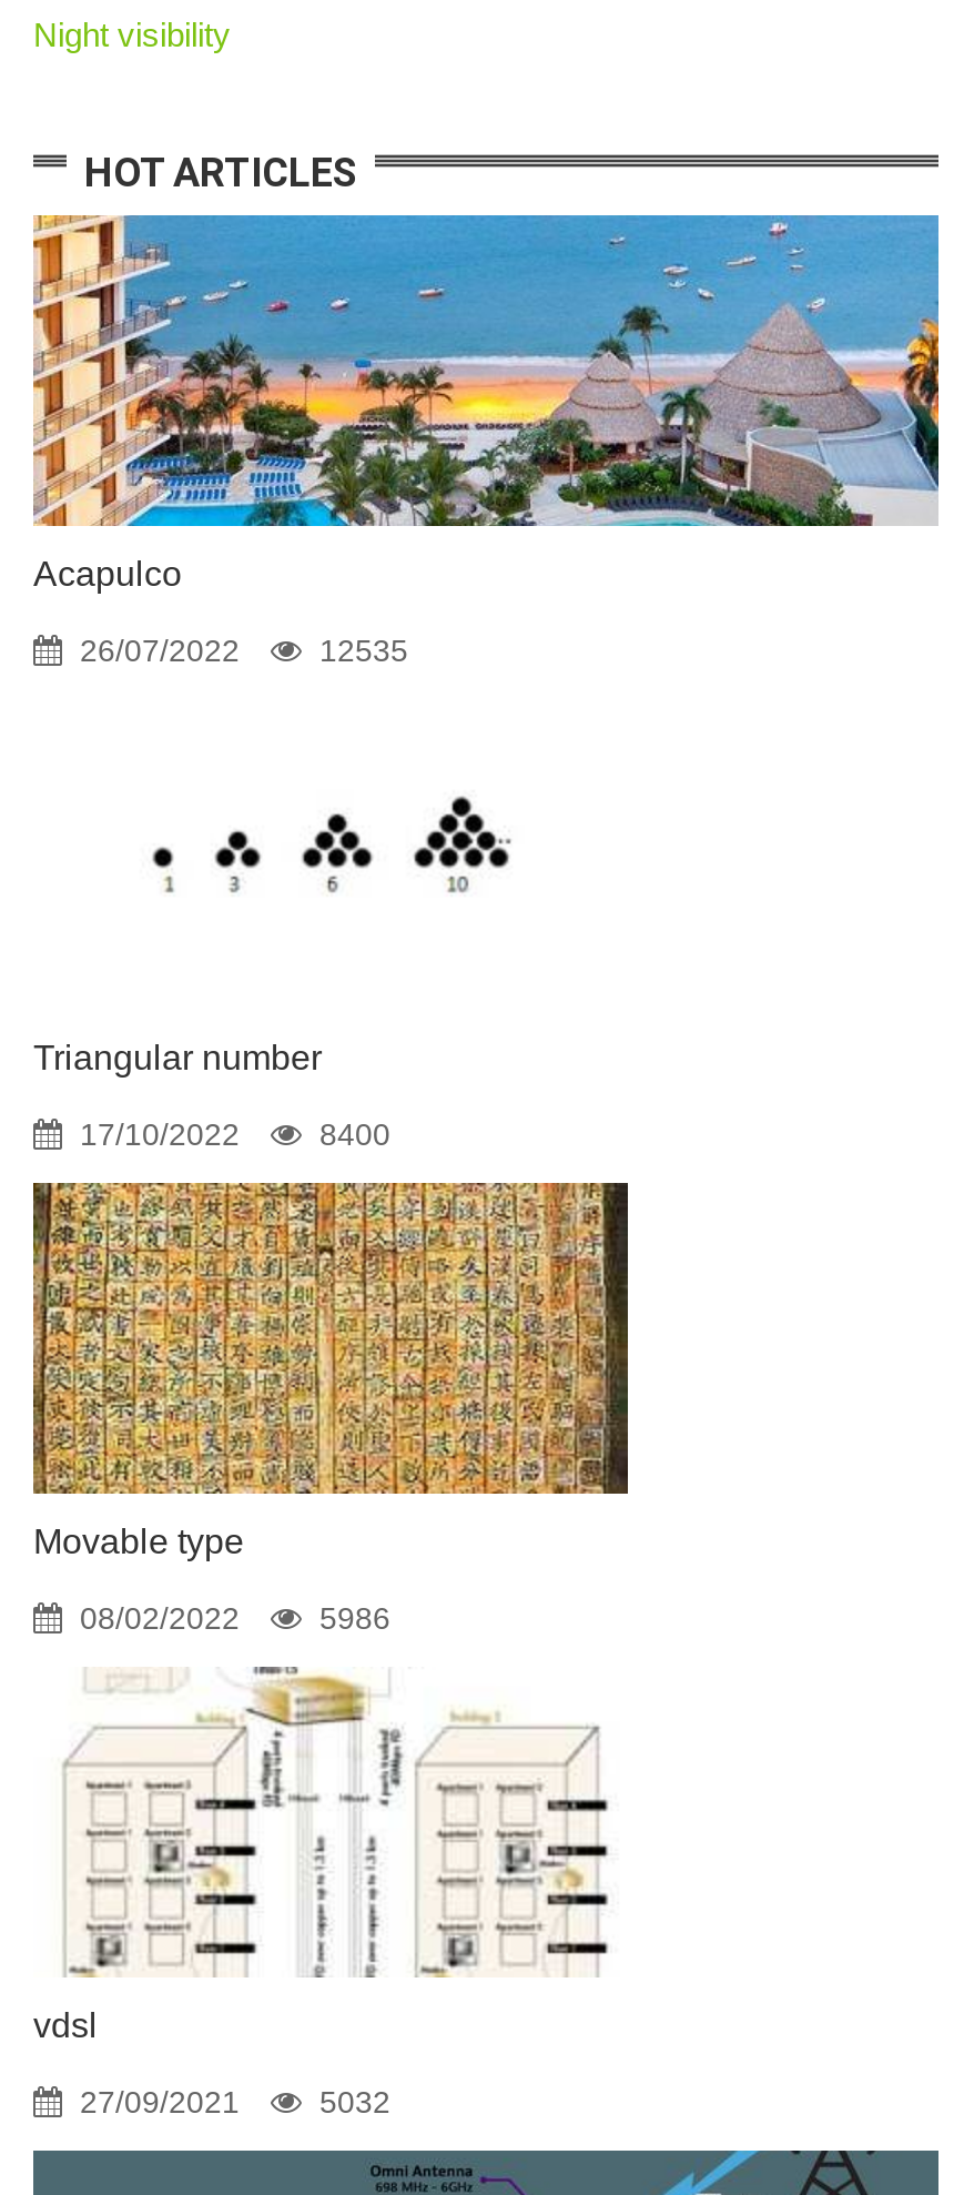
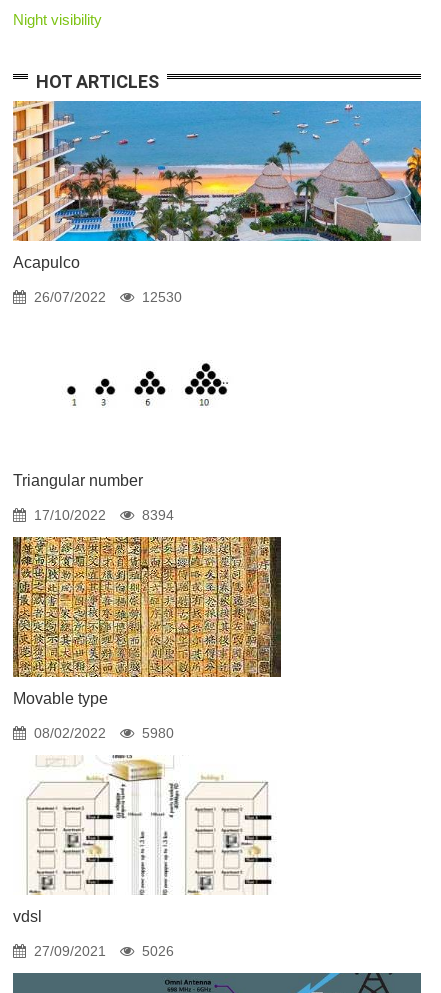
[319,633,408,668] 12535 -> [142,289,182,305] 12530
[319,1116,390,1152] 8400 -> [142,507,174,523] 8394
[319,1600,390,1636] 5986 -> [142,725,174,741] 5980
[319,2084,390,2120] 5032 -> [142,943,174,959] 5026

